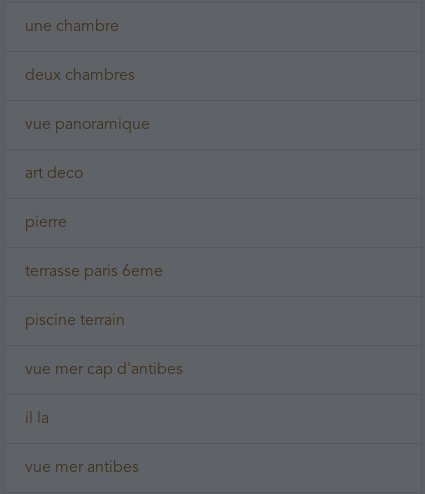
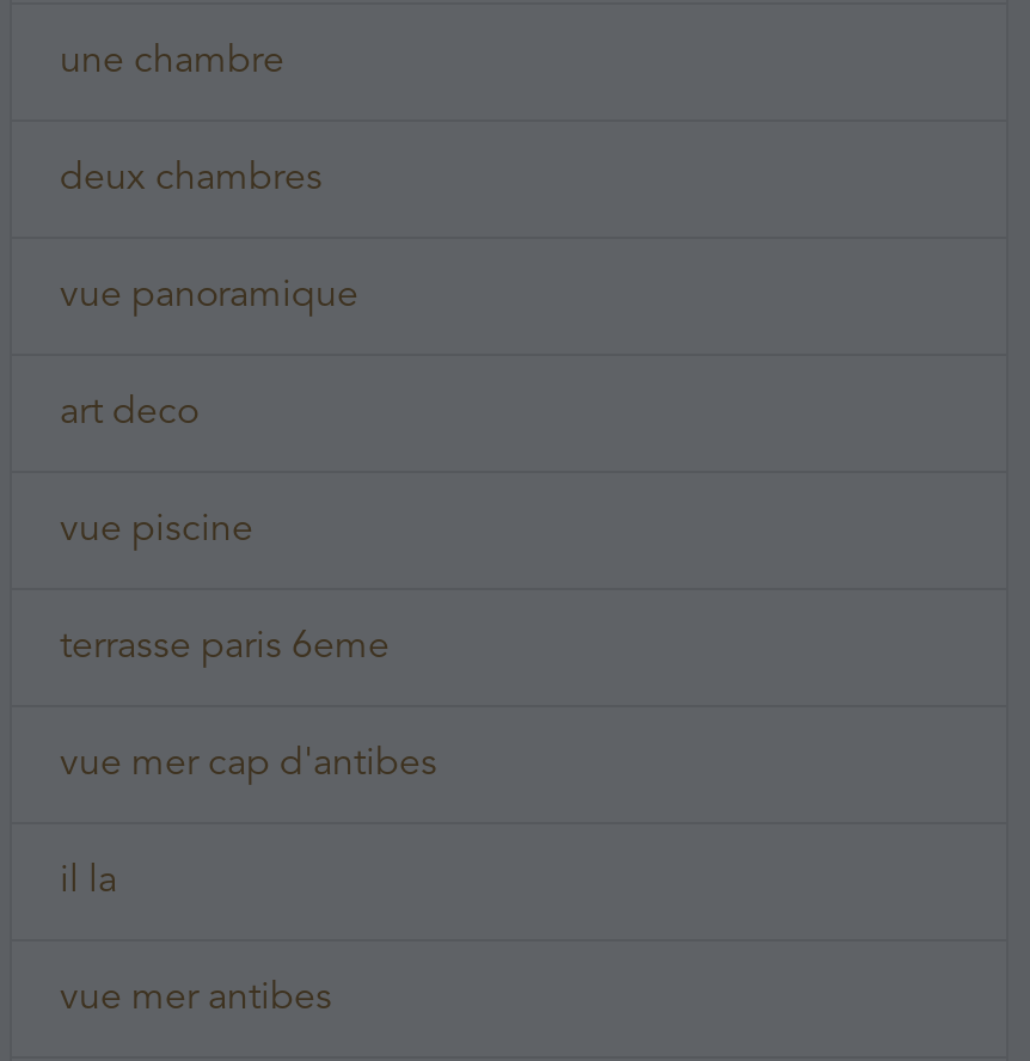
[25,215,67,231] pierre -> [60,511,253,550] vue piscine
[25,313,125,329] piscine terrain -> none

